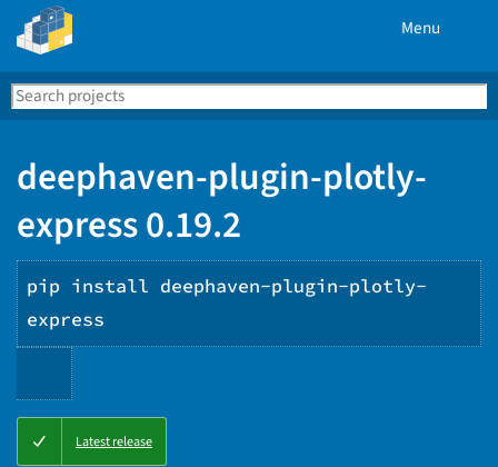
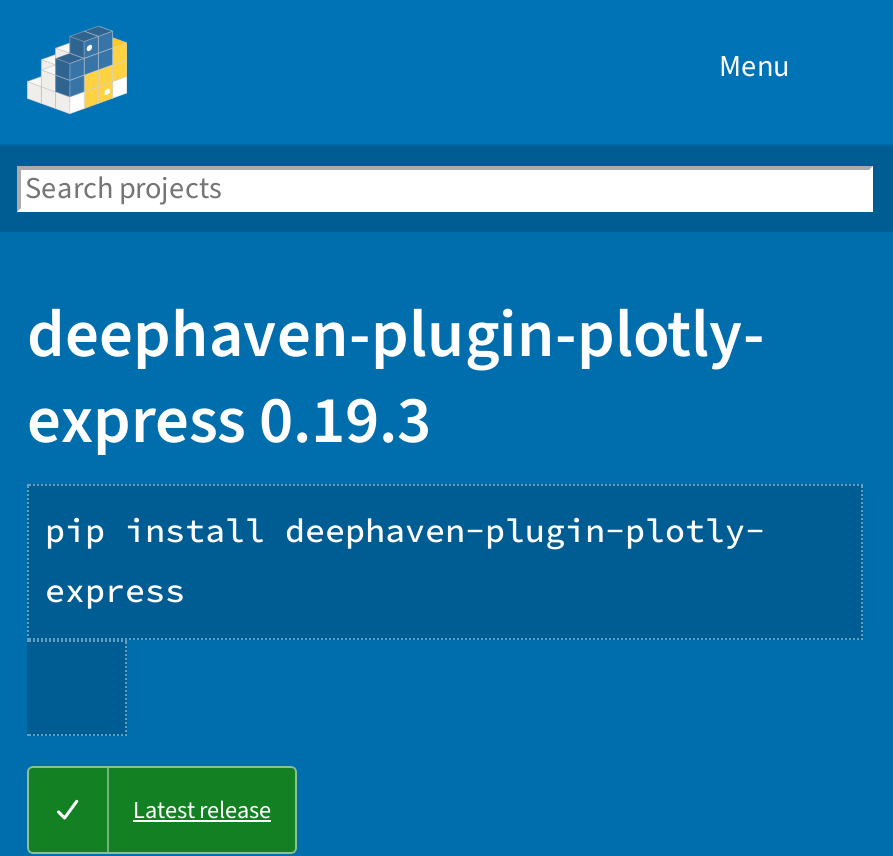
[17,199,241,251] express 0.19.2 -> [27,374,431,468] express 0.19.3

